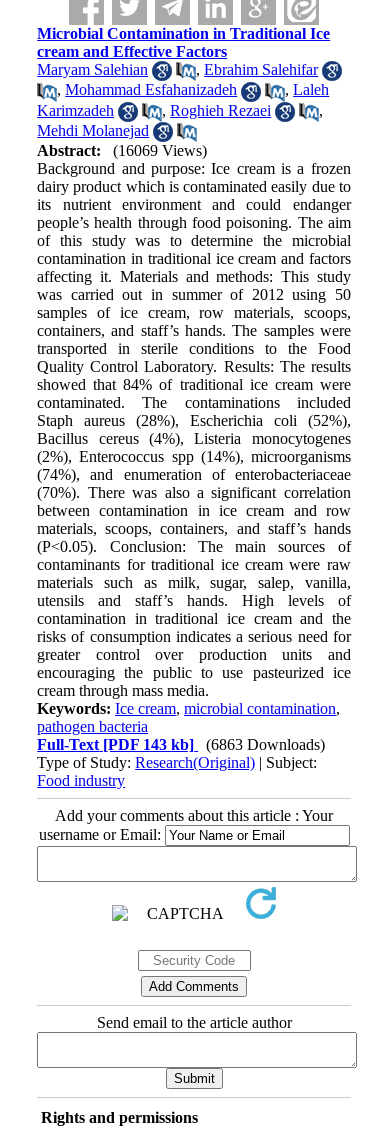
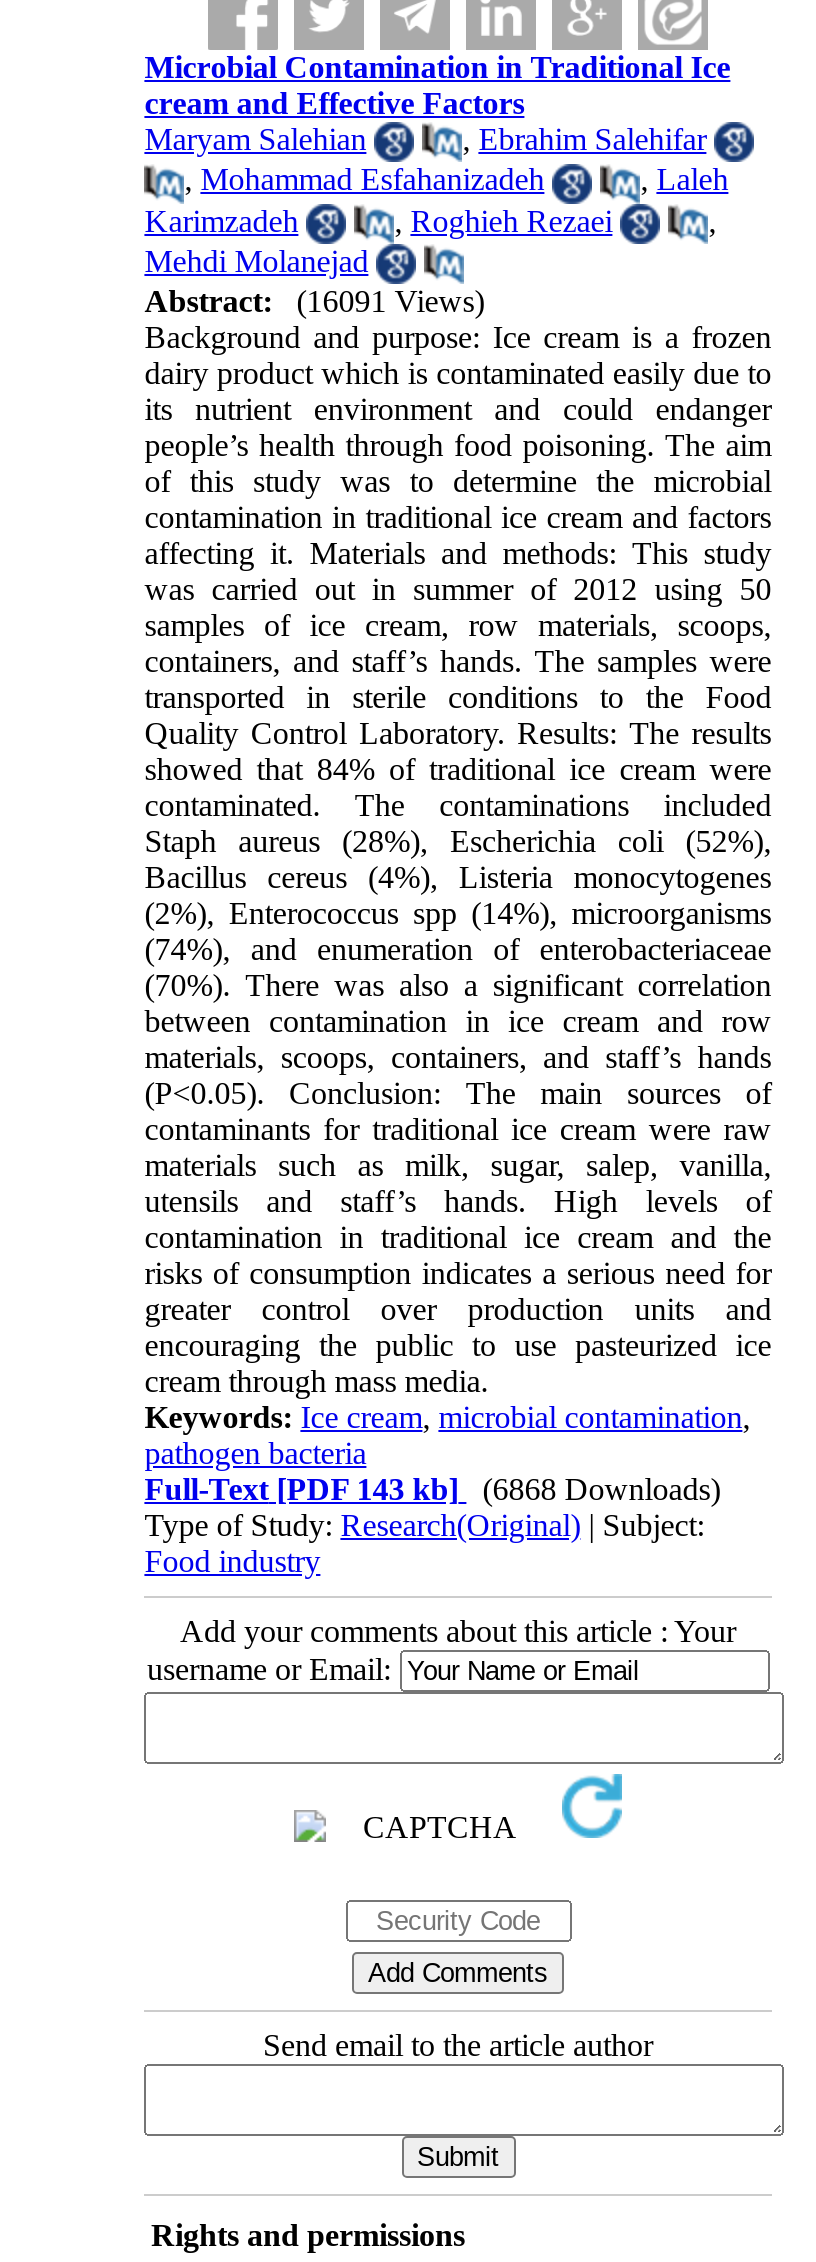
[37,142,207,159] Abstract: (16069 Views) -> [144,285,484,319] Abstract: (16091 Views)
[37,736,325,753] Full-Text [PDF 143 kb] (6863 Downloads) -> [144,1473,720,1507] Full-Text [PDF 143 kb] (6868 Downloads)

